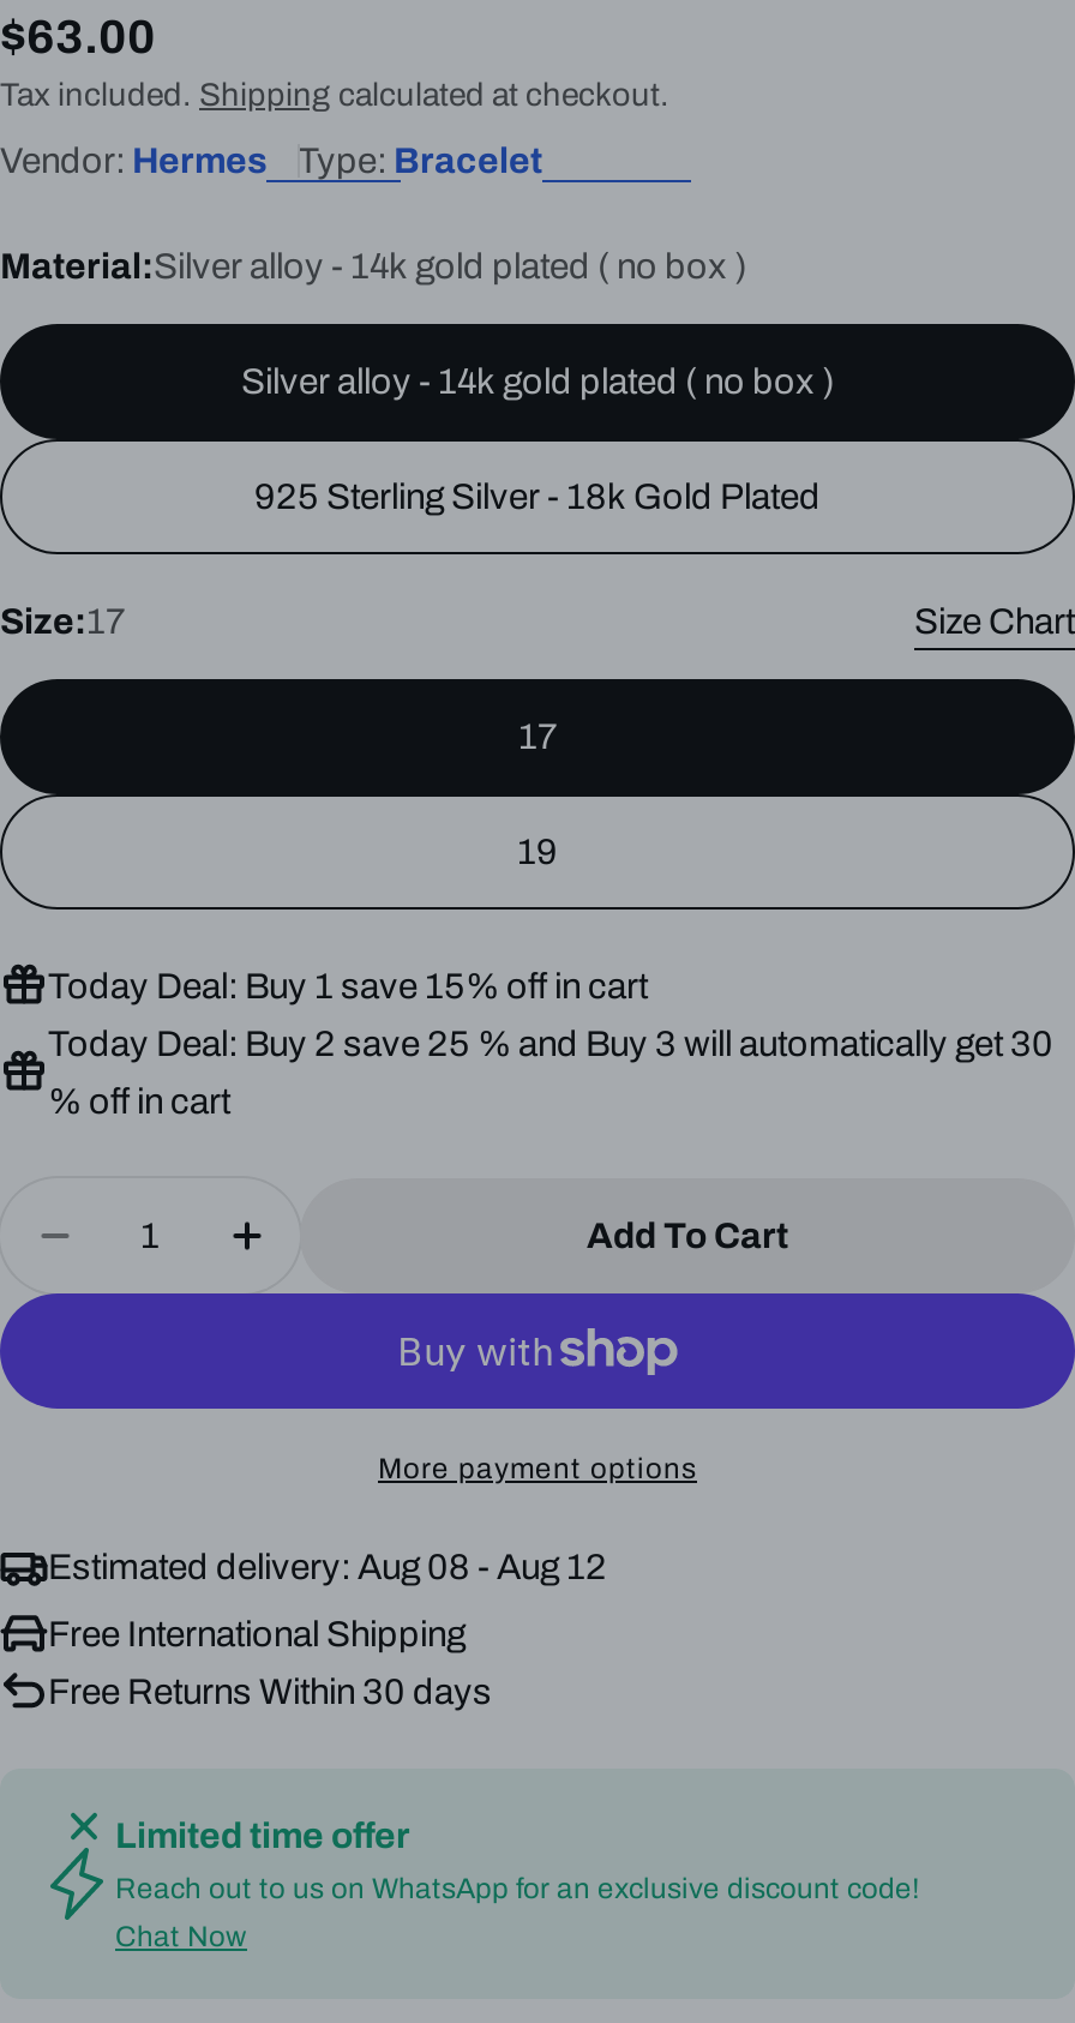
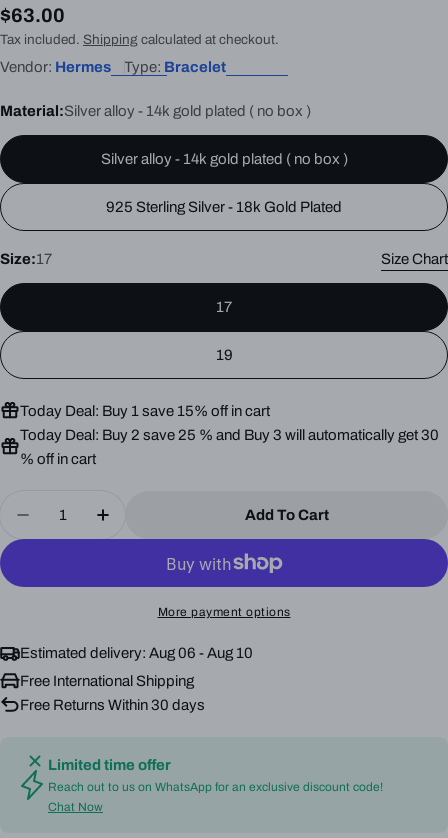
[48,1547,607,1585] Estimated delivery: Aug 08 - Aug 12 -> [20,645,253,661] Estimated delivery: Aug 06 - Aug 10

